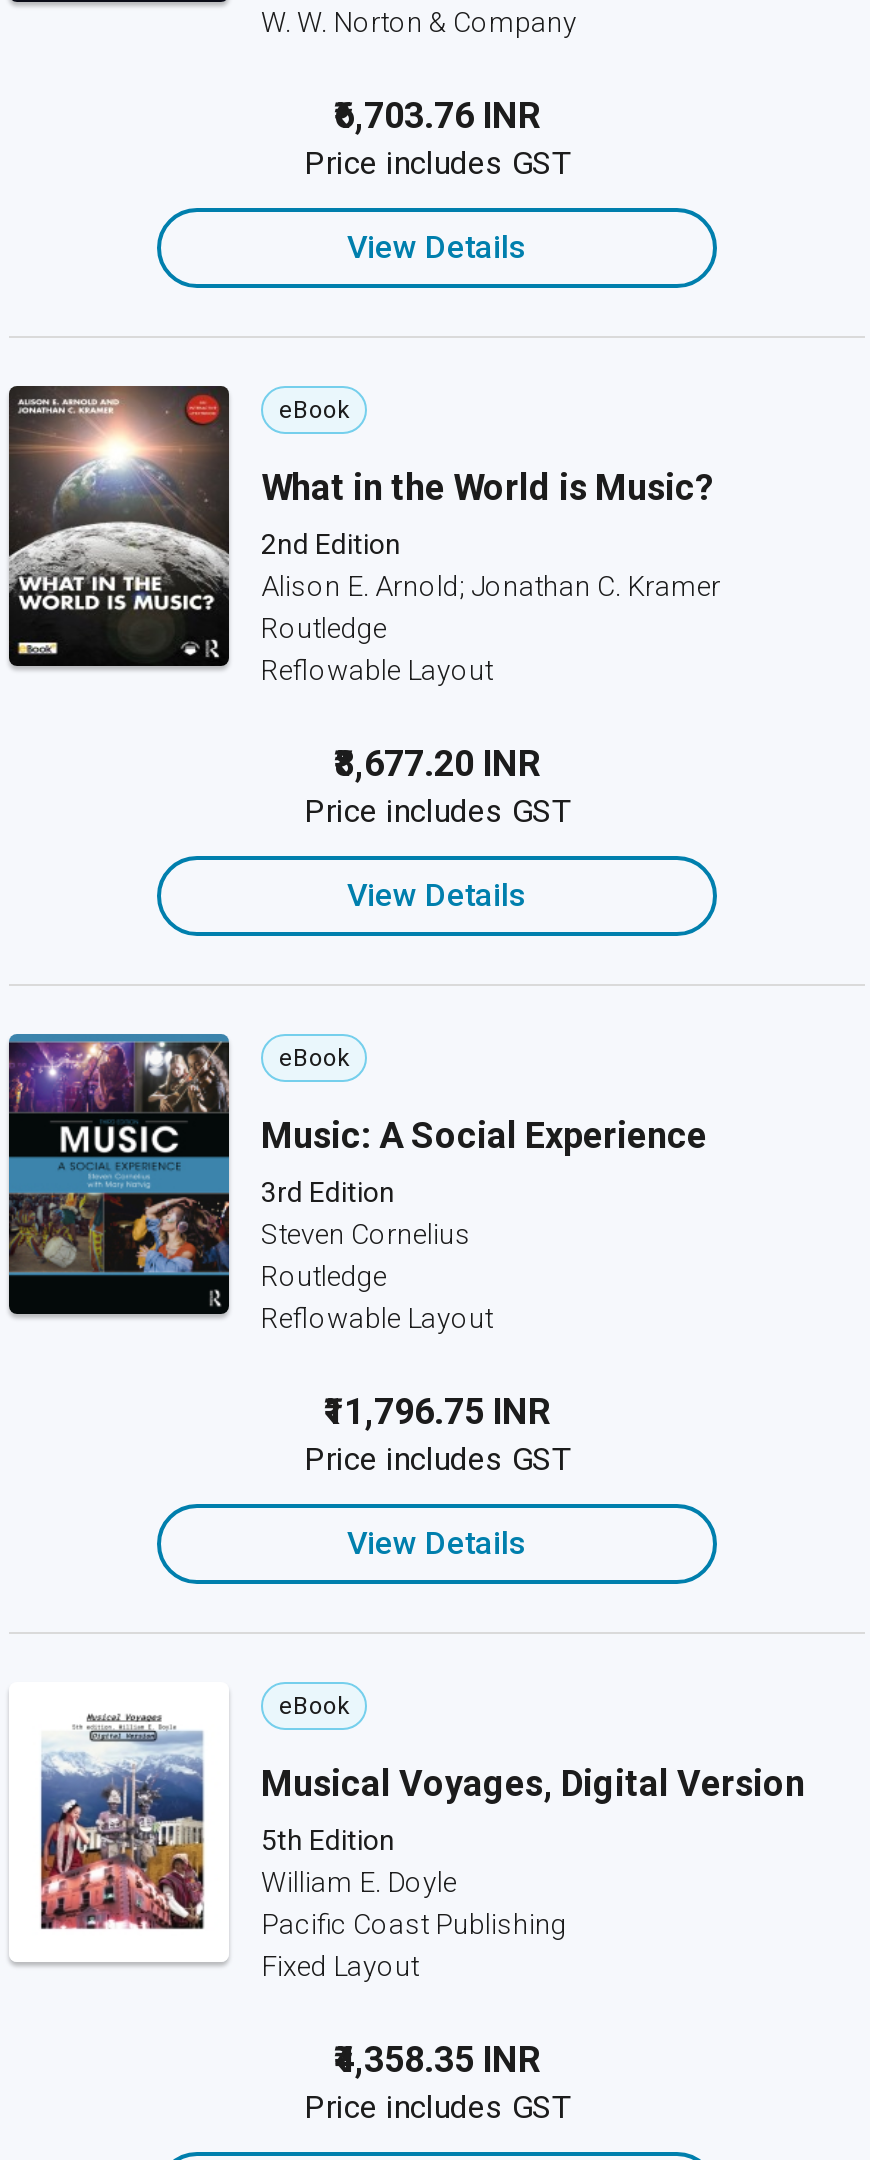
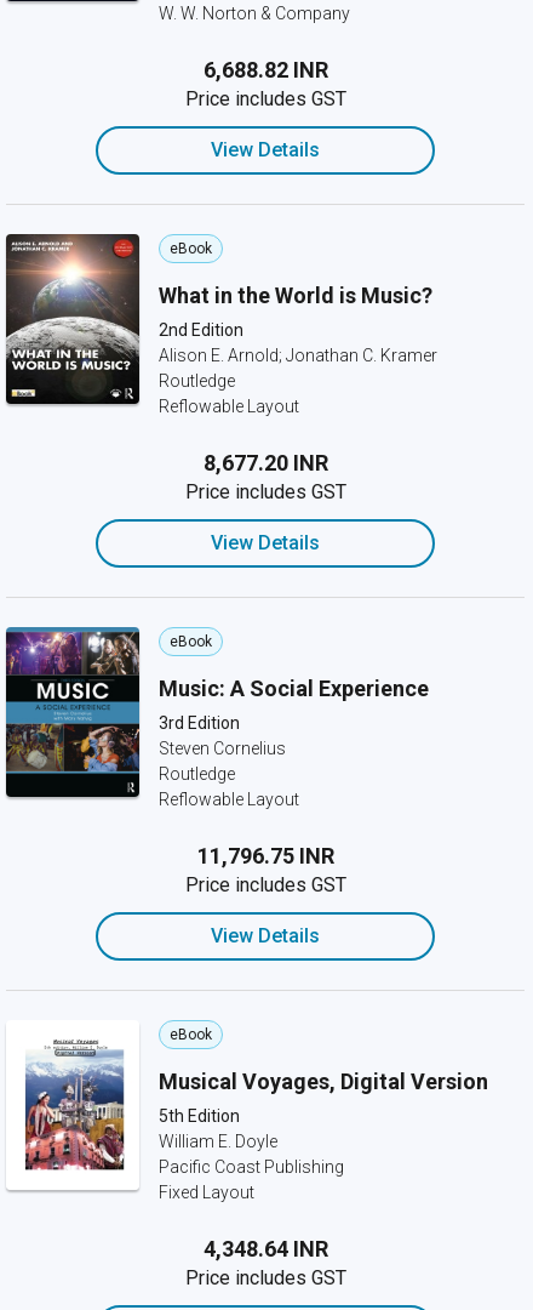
[334,94,540,136] ₹6,703.76 INR -> [203,57,328,82] ₹6,688.82 INR
[334,2038,540,2080] ₹4,358.35 INR -> [203,1236,328,1261] ₹4,348.64 INR

